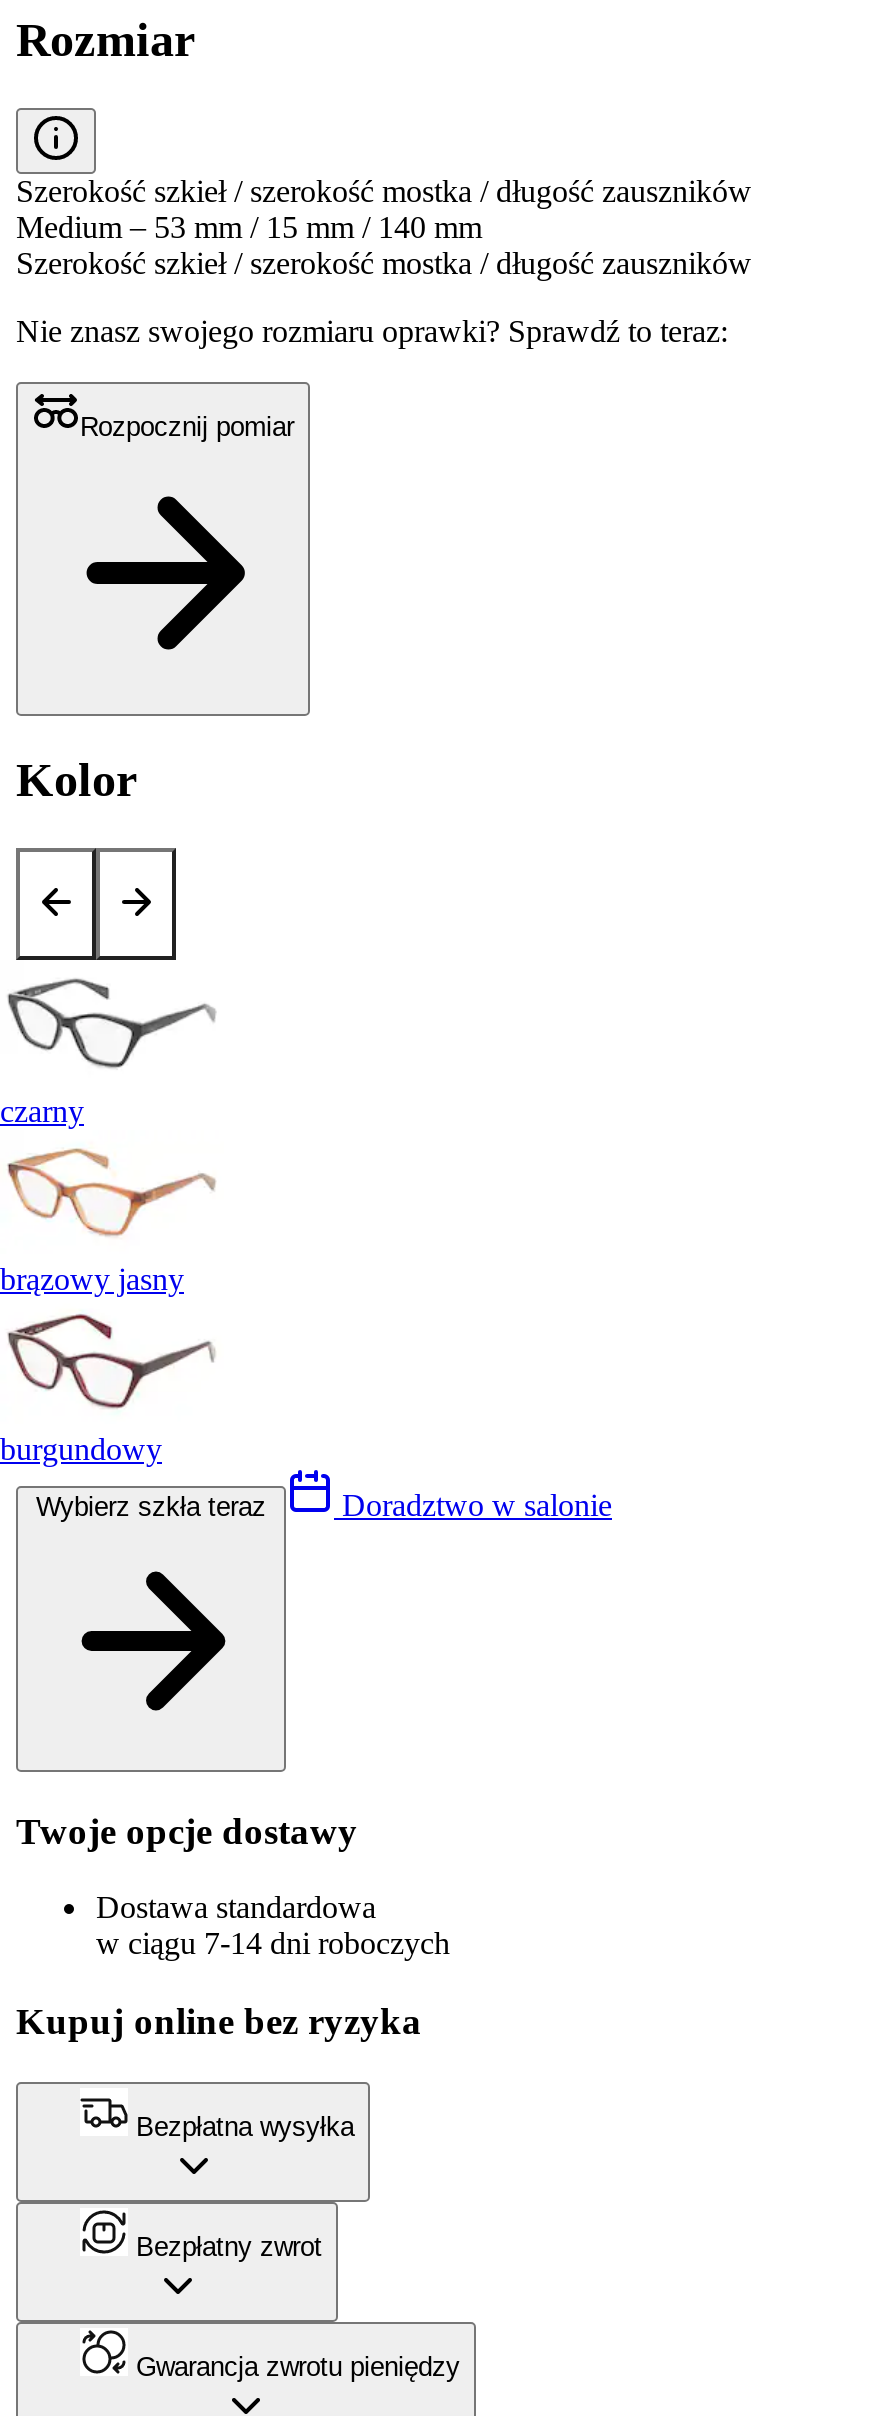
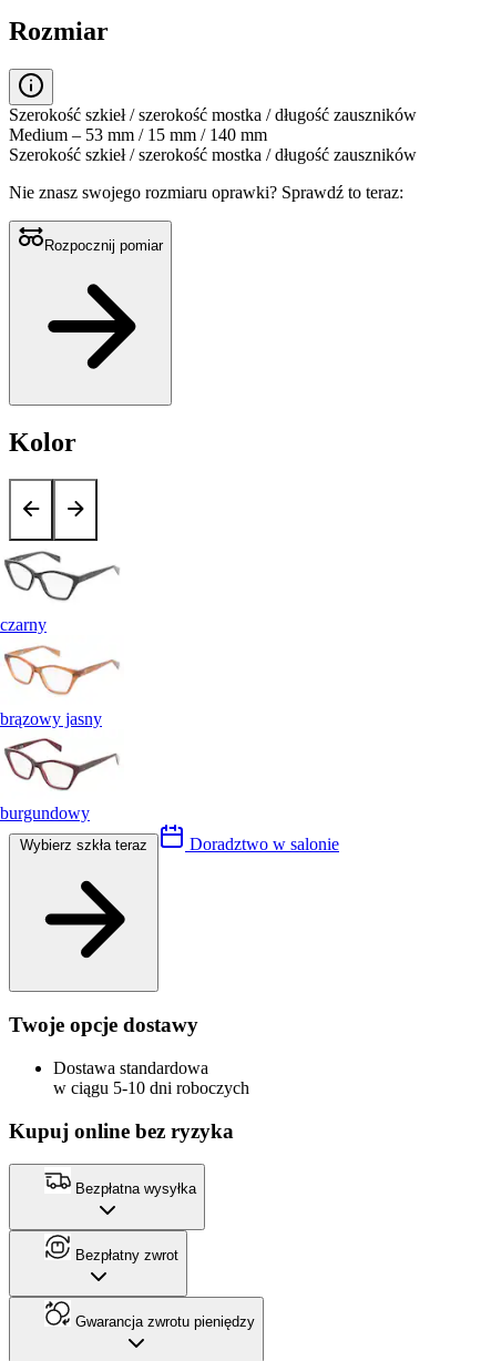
[96,1927,450,1961] w ciągu 7-14 dni roboczych -> [53,1078,249,1097] w ciągu 5-10 dni roboczych

